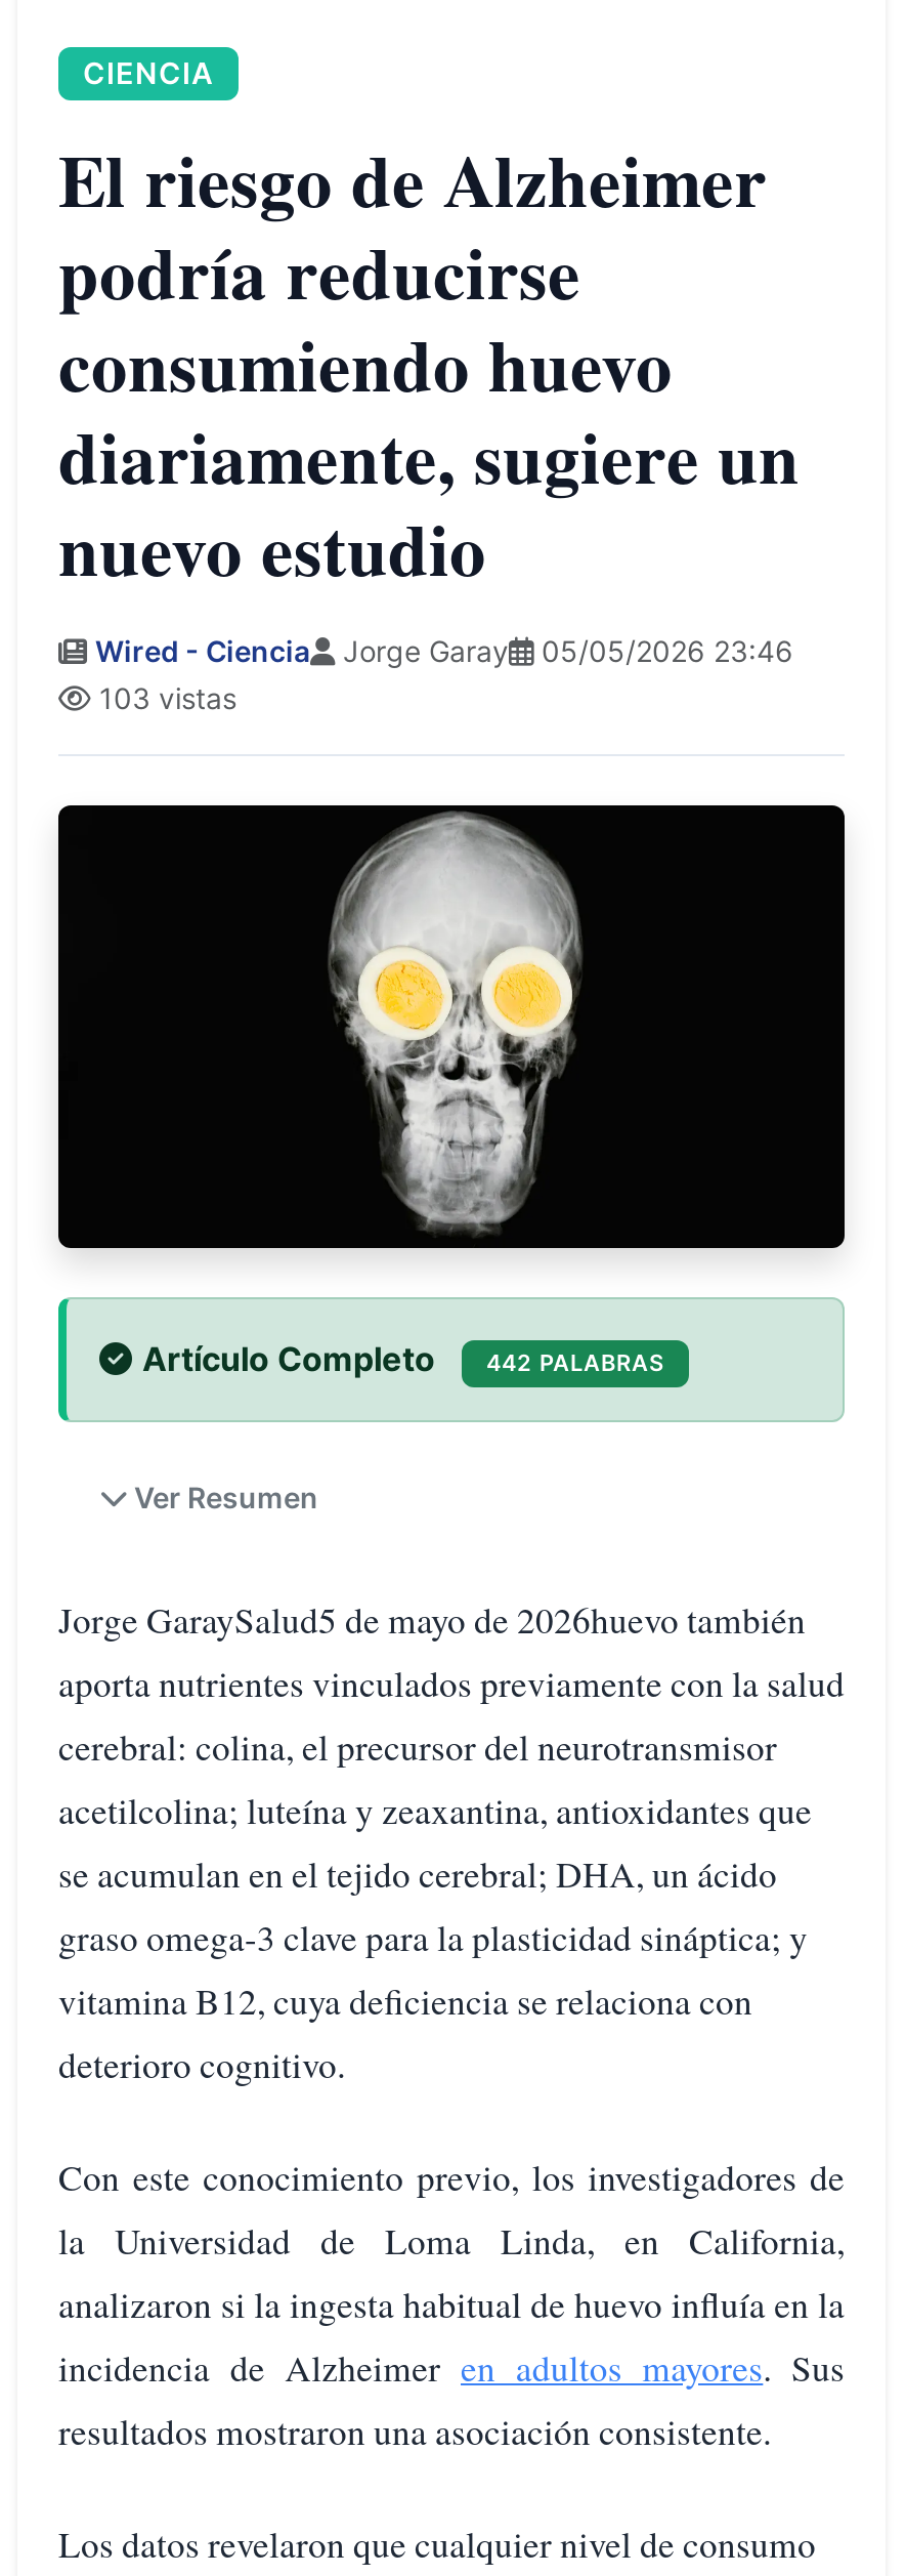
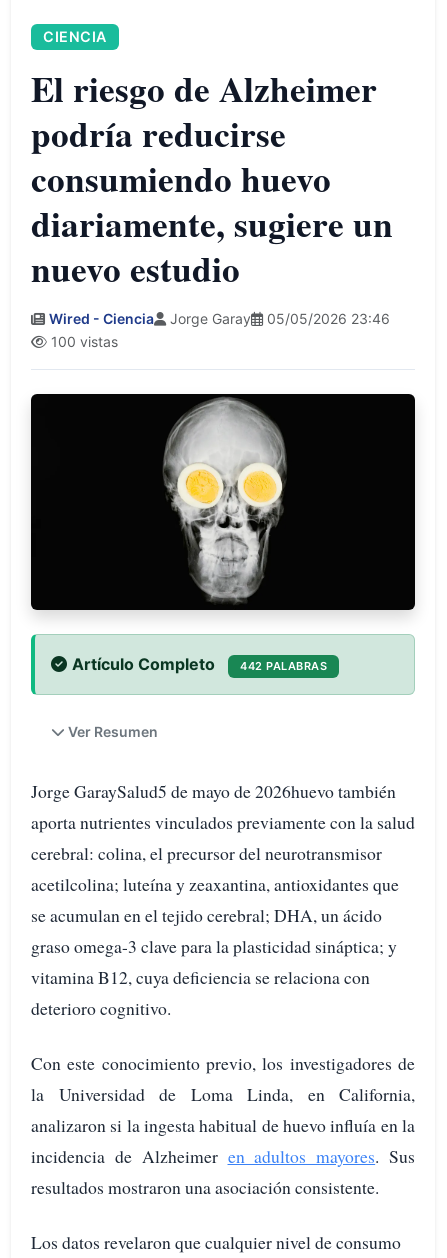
[91,680,236,715] 103 vistas -> [47,333,118,350] 100 vistas

